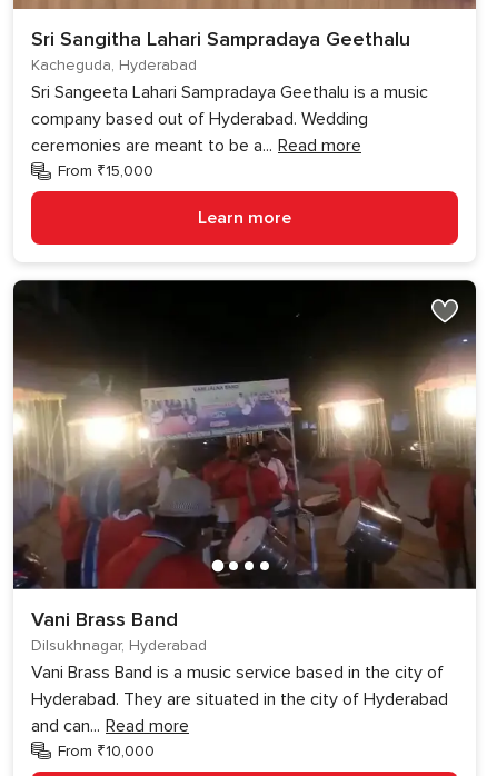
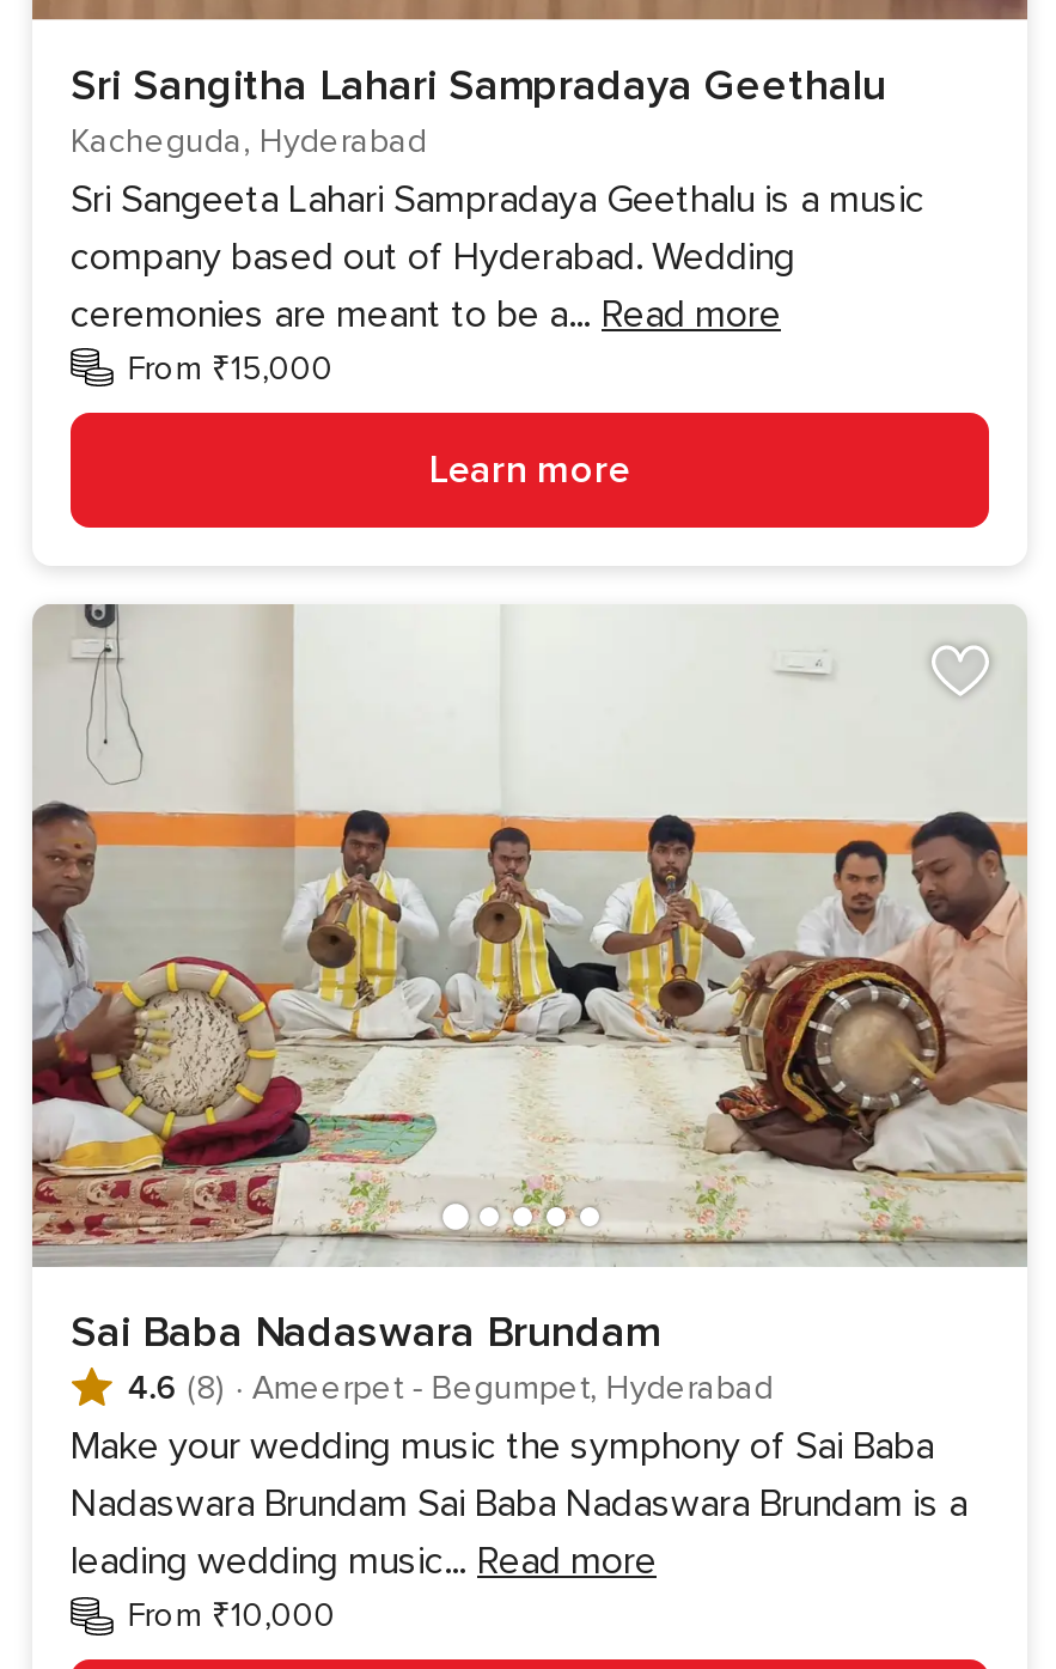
[12,279,477,737] [image] | Vani Brass Band | Dilsukhnagar, Hyderabad | Vani Brass Band is a music service based in the city of | Hyderabad. They are situated in the city of Hyderabad | and can... Read more -> [30,603,1030,1585] [image] | Sai Baba Nadaswara Brundam | 4.6 (8) · Ameerpet - Begumpet, Hyderabad | Make your wedding music the symphony of Sai Baba | Nadaswara Brundam Sai Baba Nadaswara Brundam is a | leading wedding music... Read more

